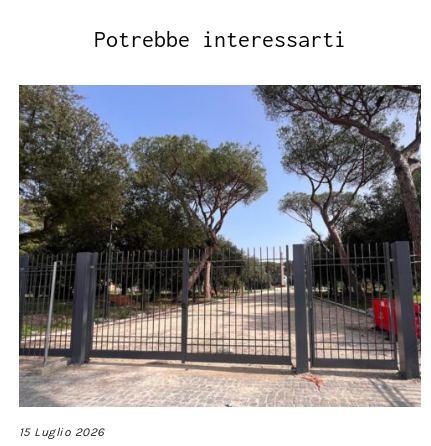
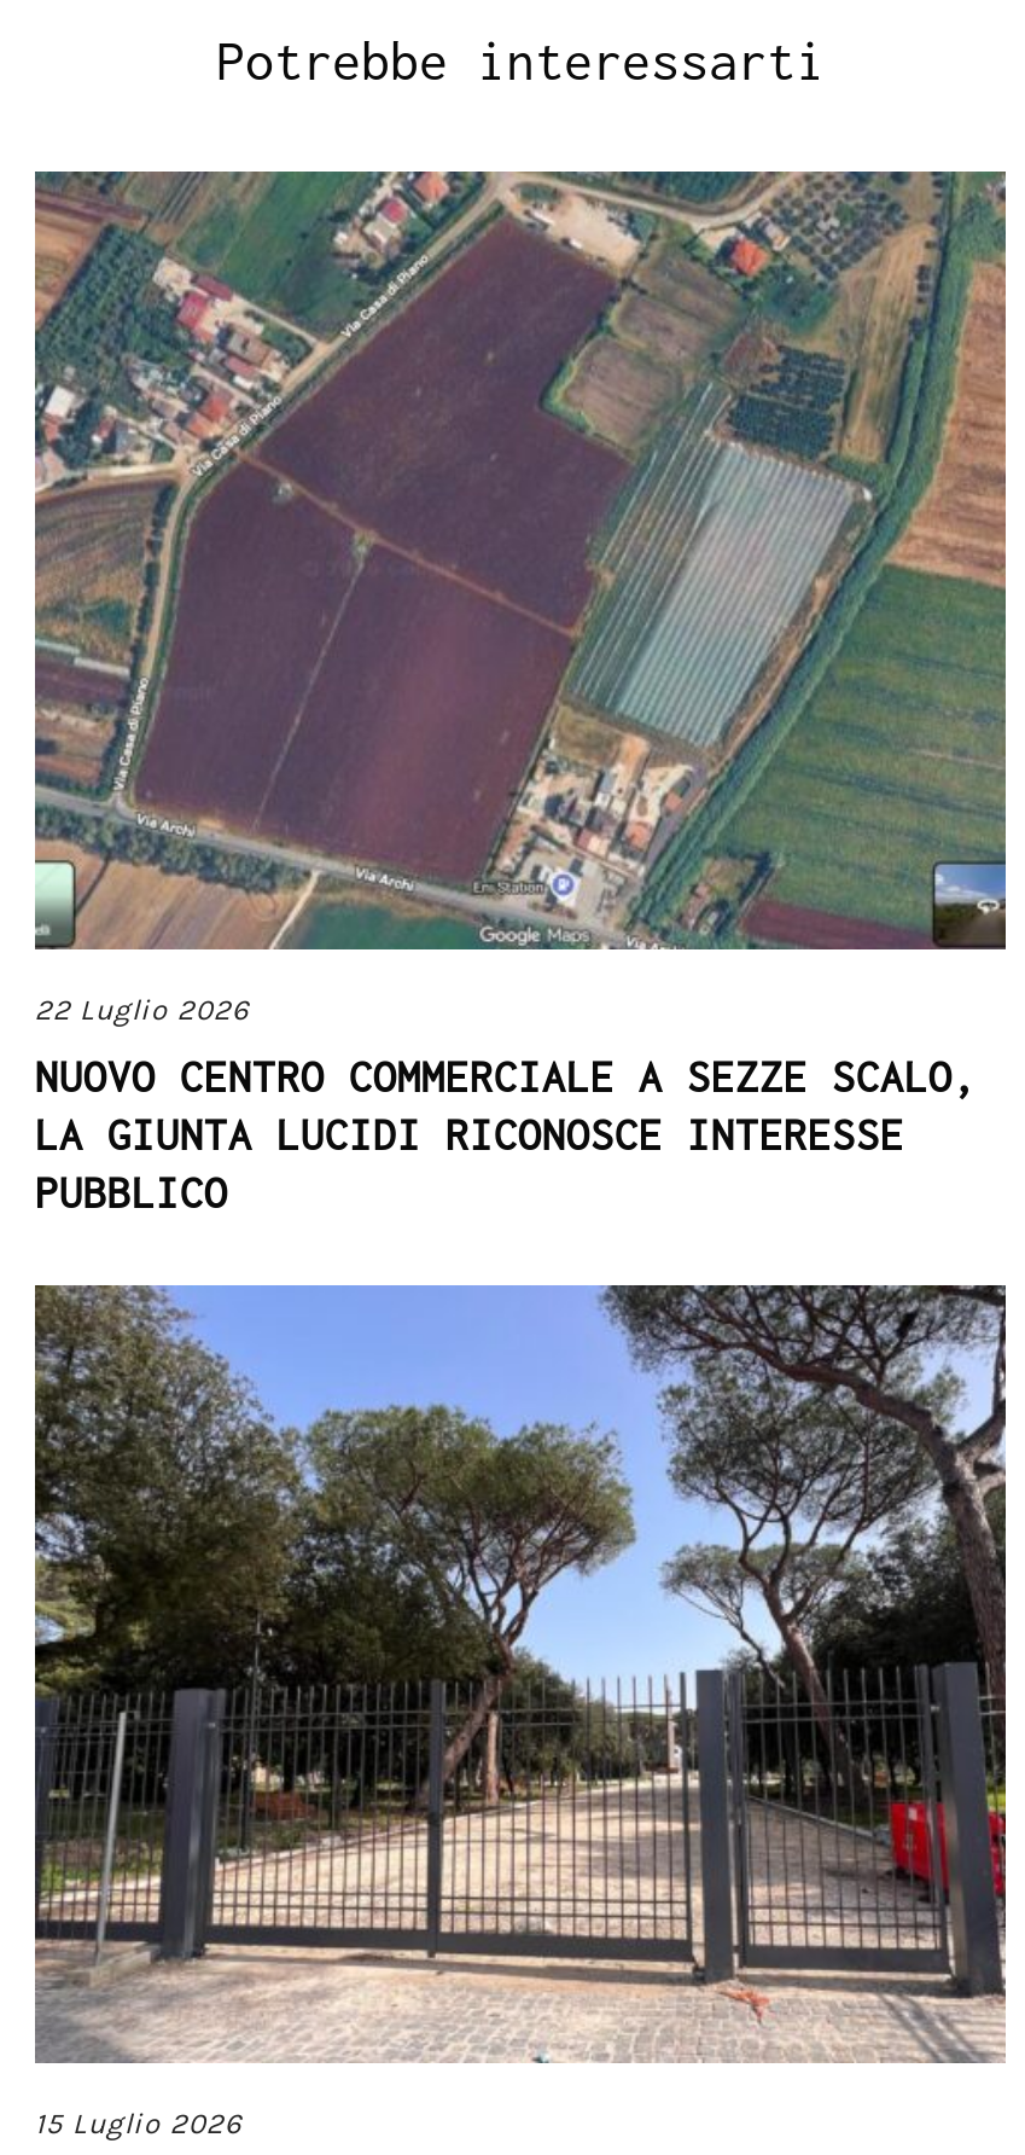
none -> [33,169,1008,1217] [image] | 22 Luglio 2026 | NUOVO CENTRO COMMERCIALE A SEZZE SCALO, | LA GIUNTA LUCIDI RICONOSCE INTERESSE | PUBBLICO

